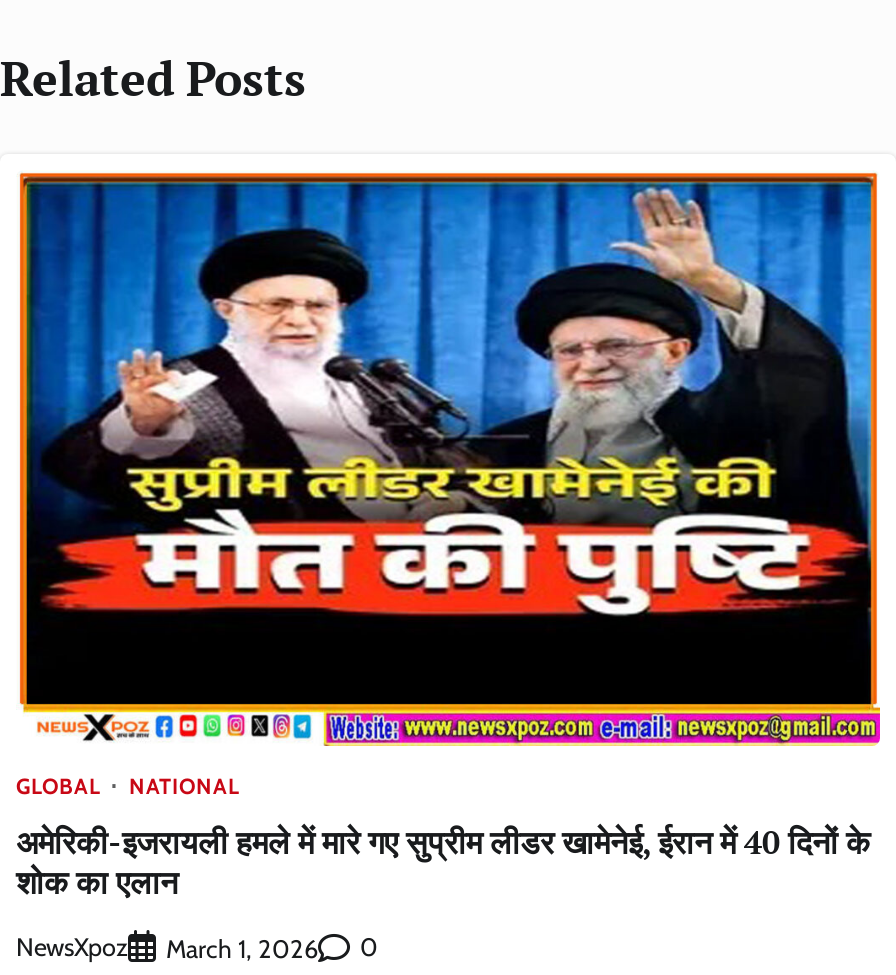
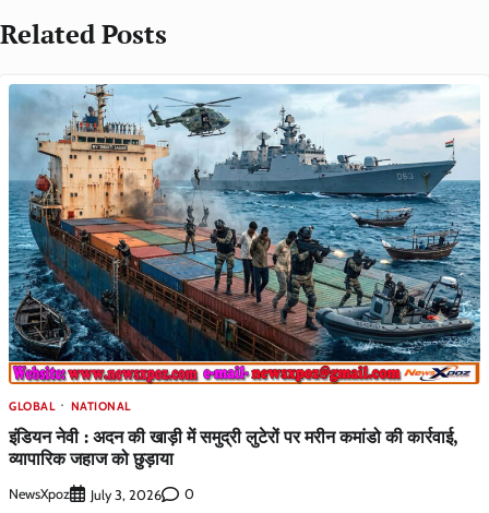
[16,170,882,905] [image] | अमेरिकी-इजरायली हमले में मारे गए सुप्रीम लीडर खामेनेई, ईरान में 40 दिनों के | शोक का एलान -> [8,83,481,471] [image] | इंडियन नेवी : अदन की खाड़ी में समुद्री लुटेरों पर मरीन कमांडो की कार्रवाई, | व्यापारिक जहाज को छुड़ाया
[166,933,318,963] March 1, 2026 -> [91,486,162,503] July 3, 2026

